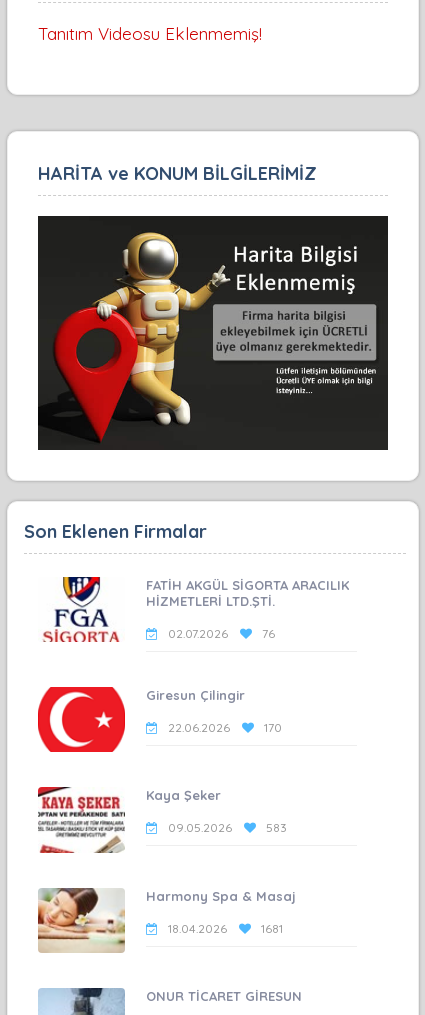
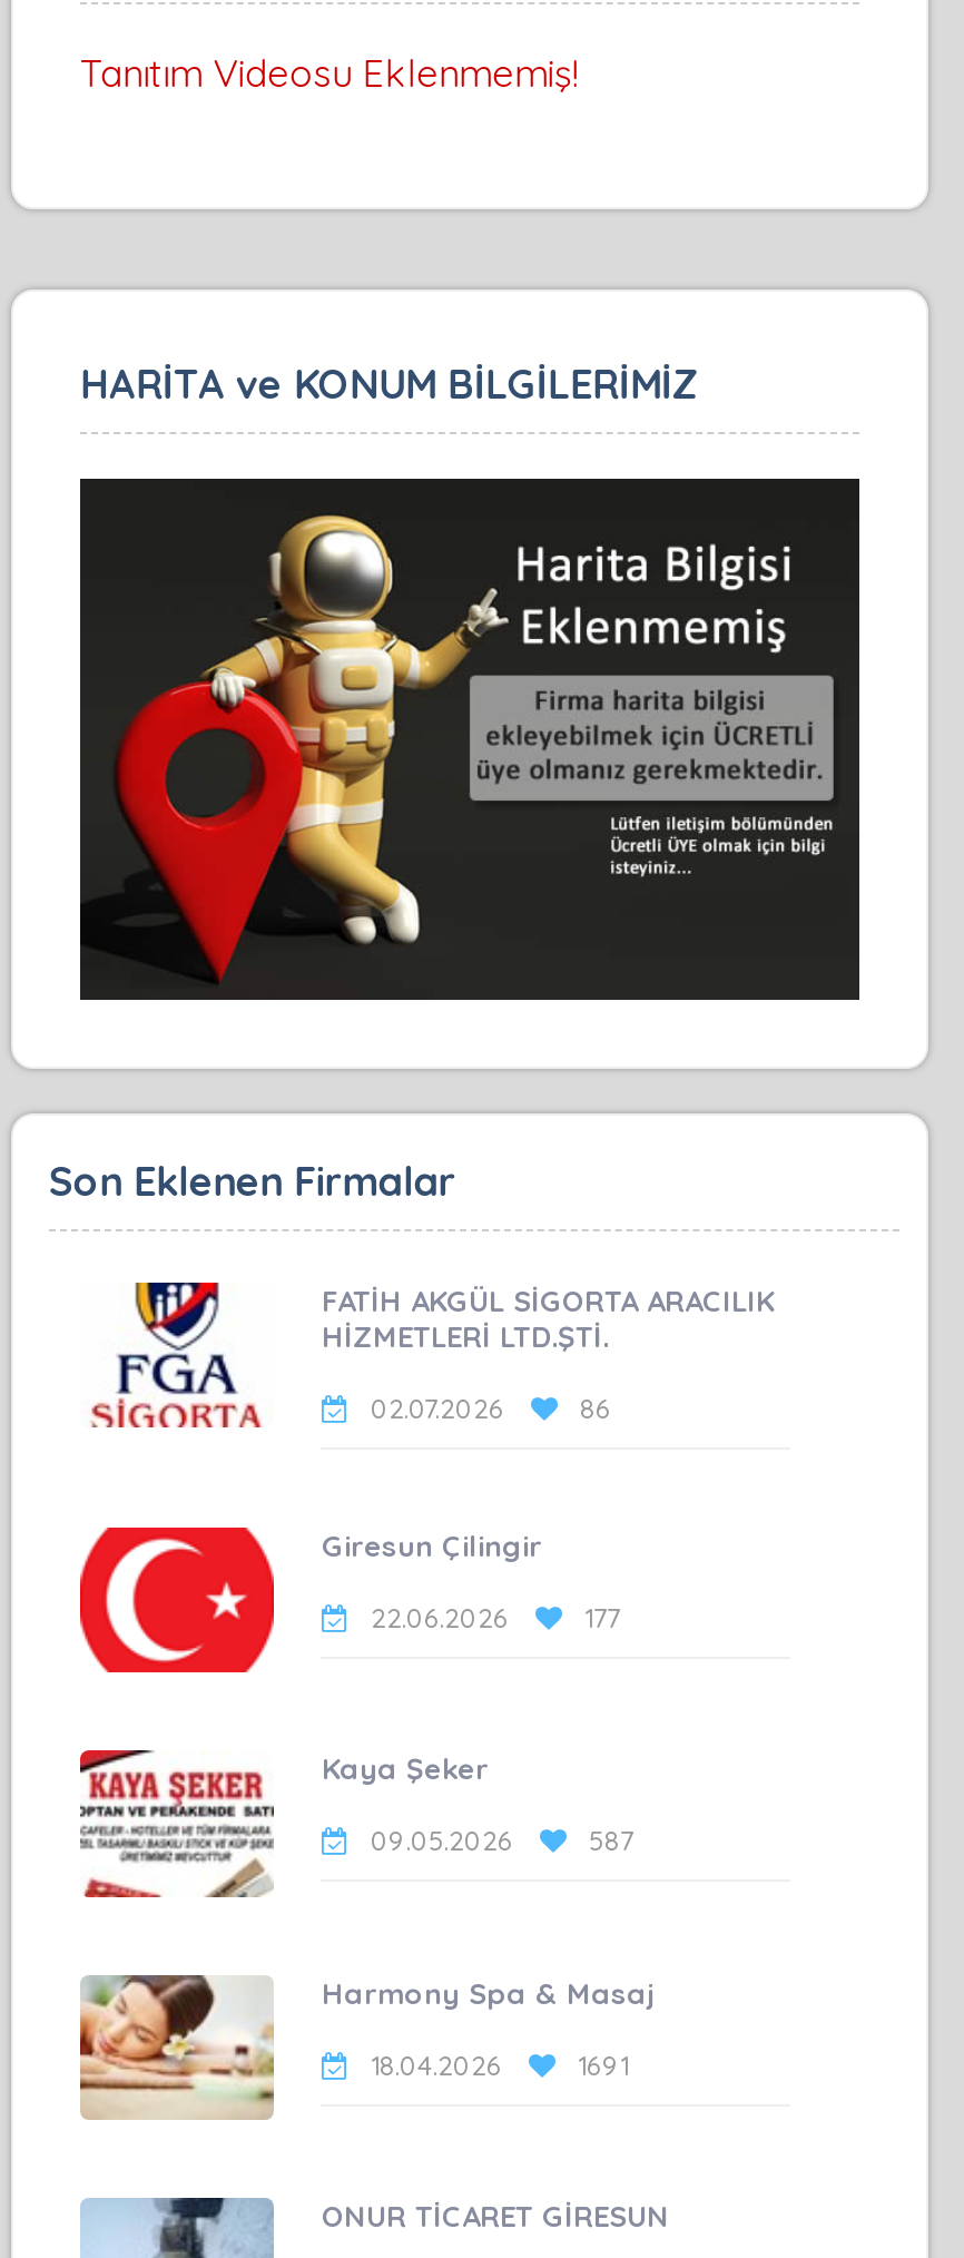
[168,625,275,640] 02.07.2026 76 -> [371,1391,611,1424] 02.07.2026 86
[168,719,282,734] 22.06.2026 170 -> [371,1600,620,1633] 22.06.2026 177
[168,820,287,835] 09.05.2026 583 -> [371,1824,633,1858] 09.05.2026 587
[168,921,283,936] 18.04.2026 1681 -> [371,2048,629,2082] 18.04.2026 1691

